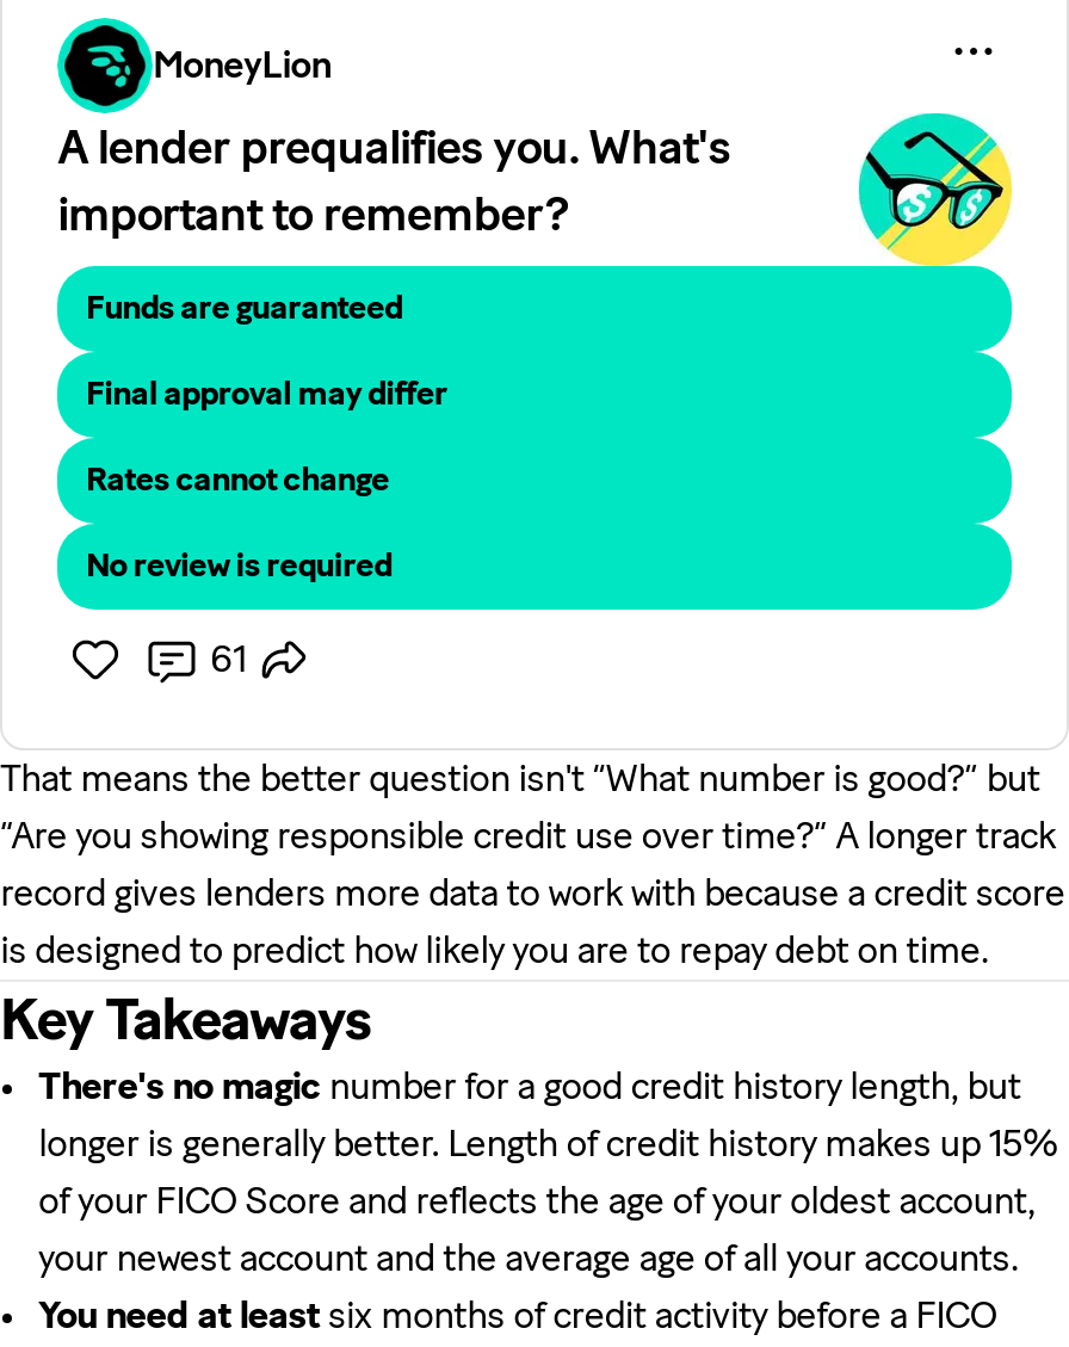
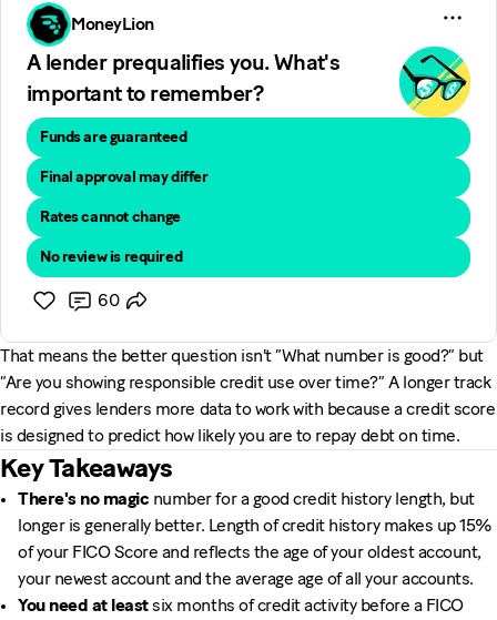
[210,637,246,682] 61 -> [98,290,119,311] 60

